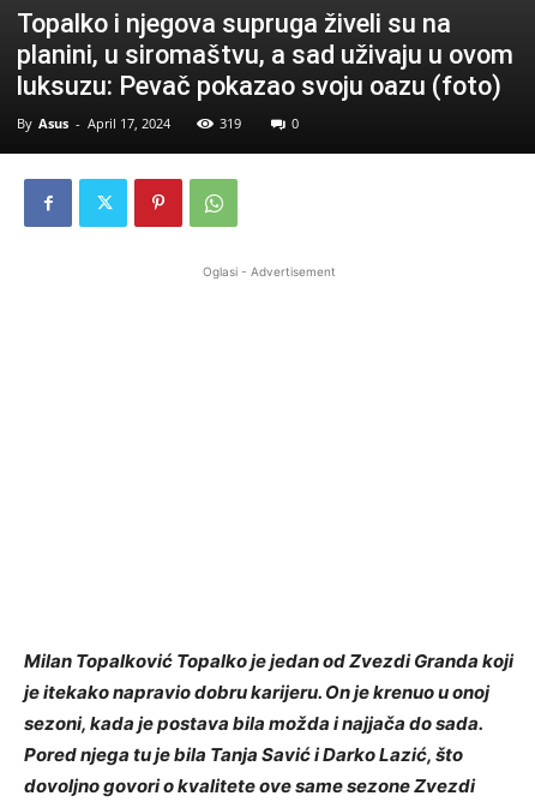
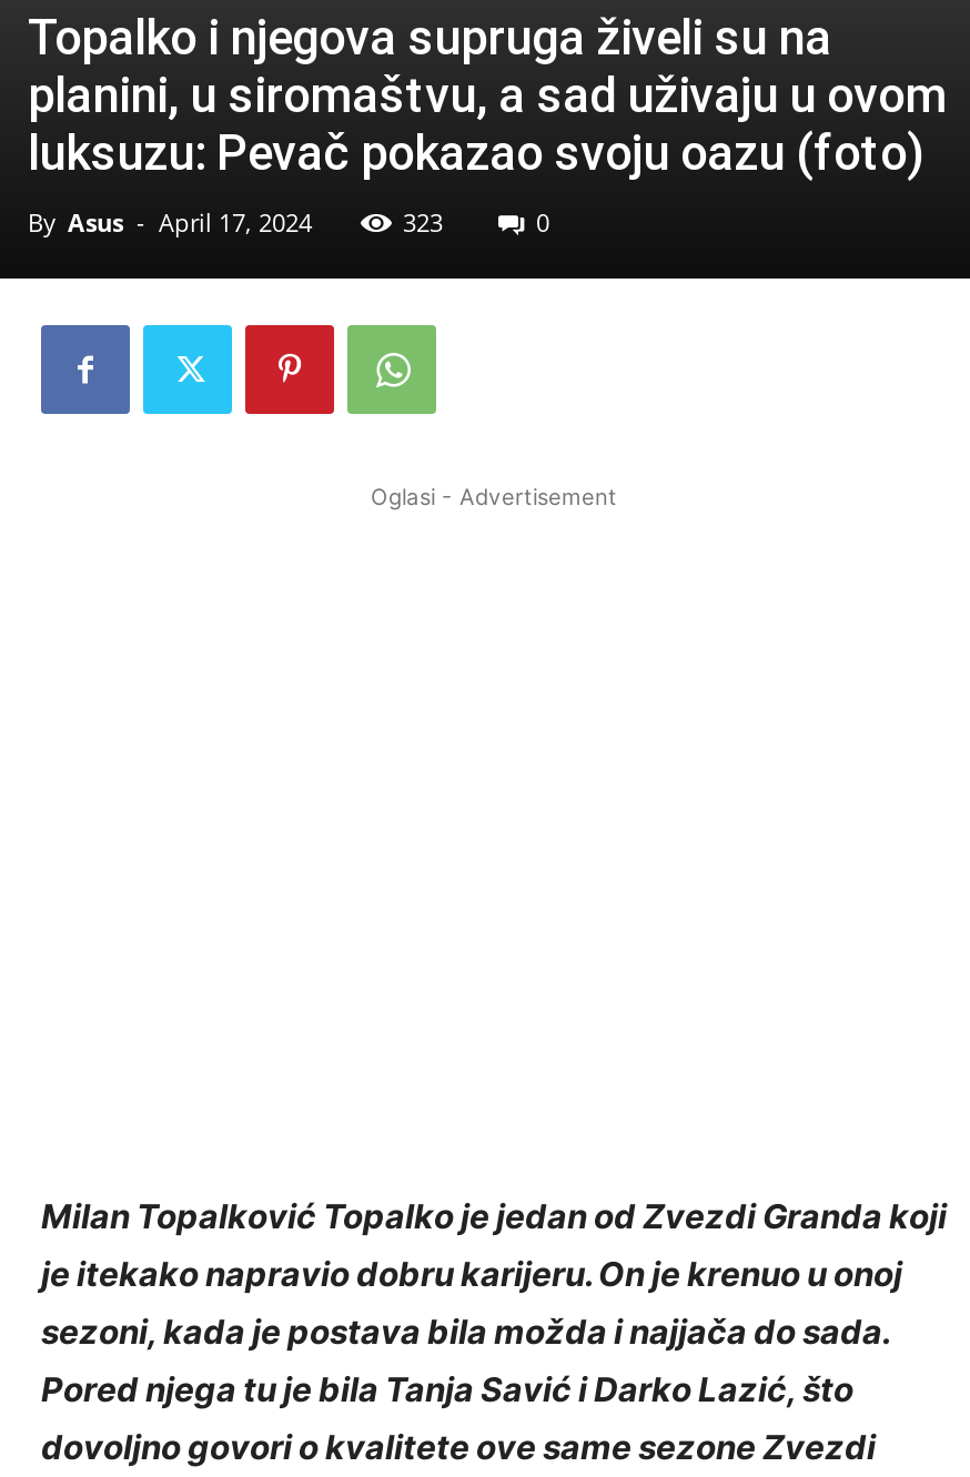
[220,114,241,132] 319 -> [403,205,443,239] 323

